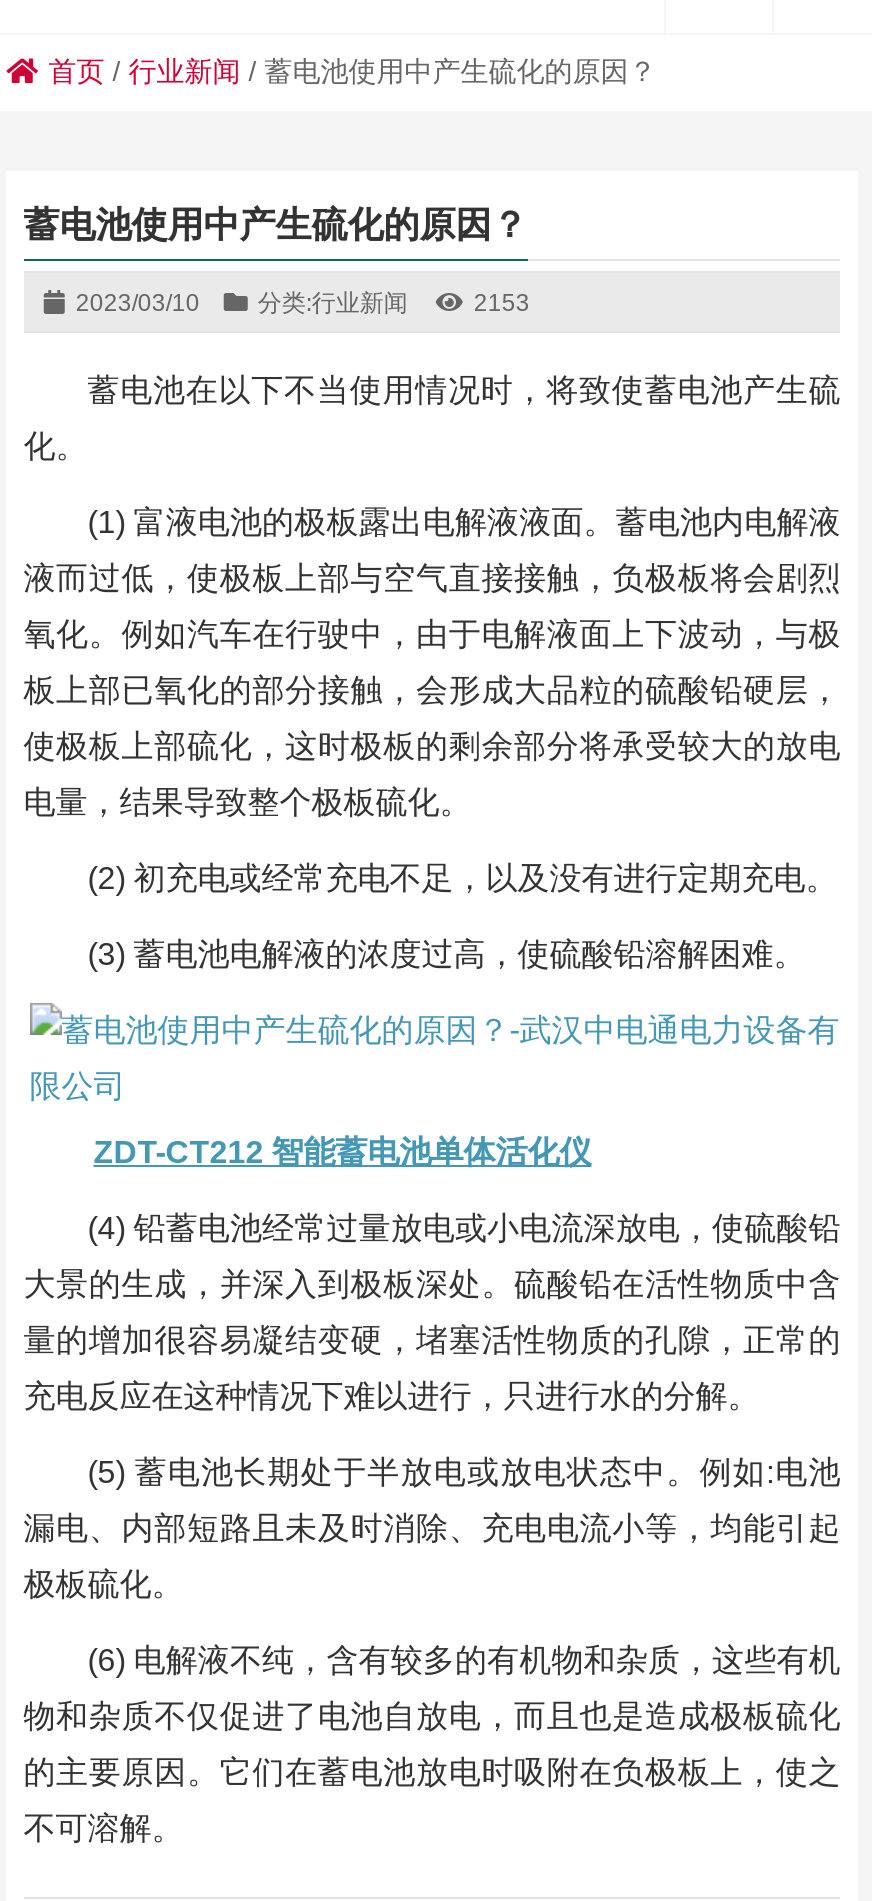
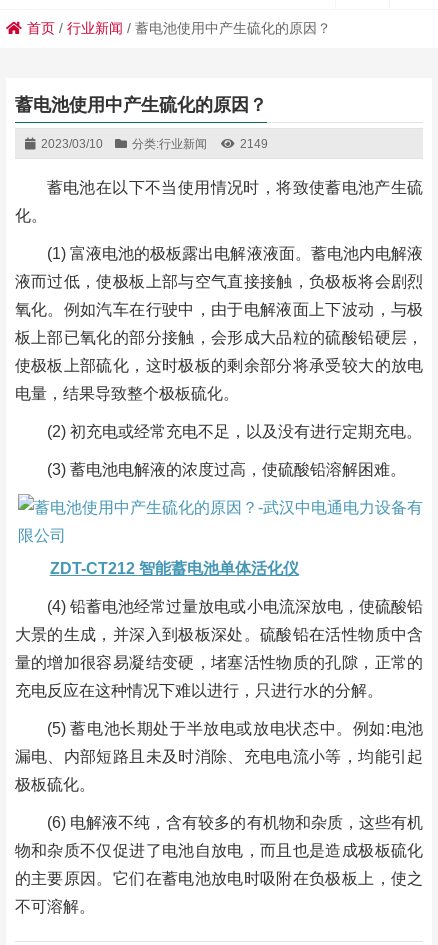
[474,289,530,317] 2153 -> [240,137,268,151] 2149

